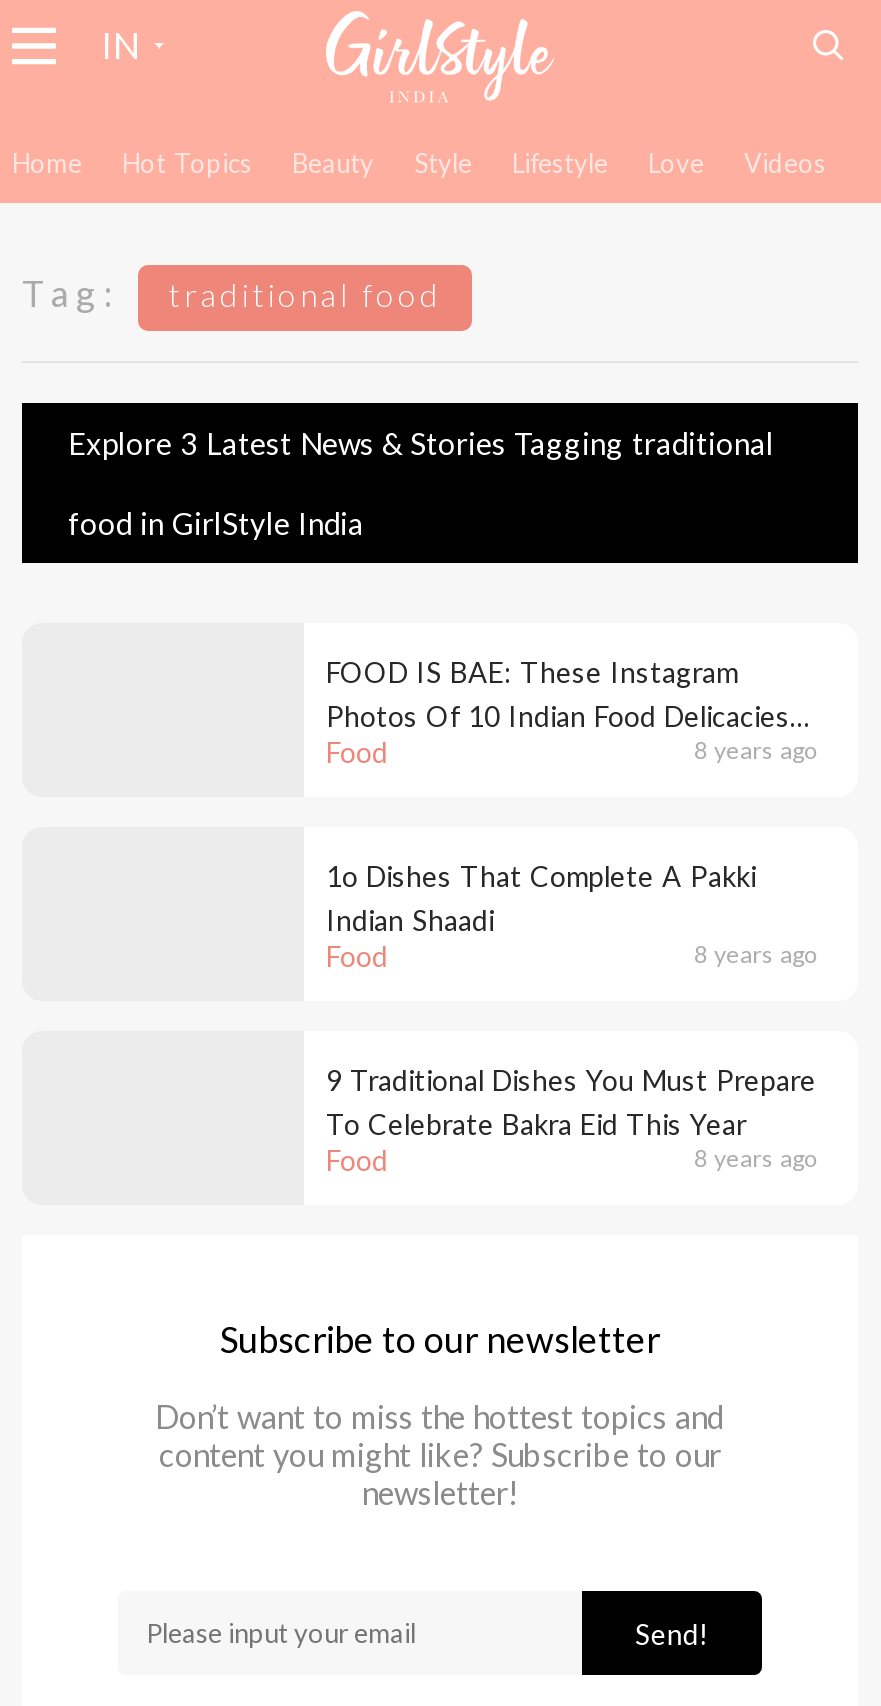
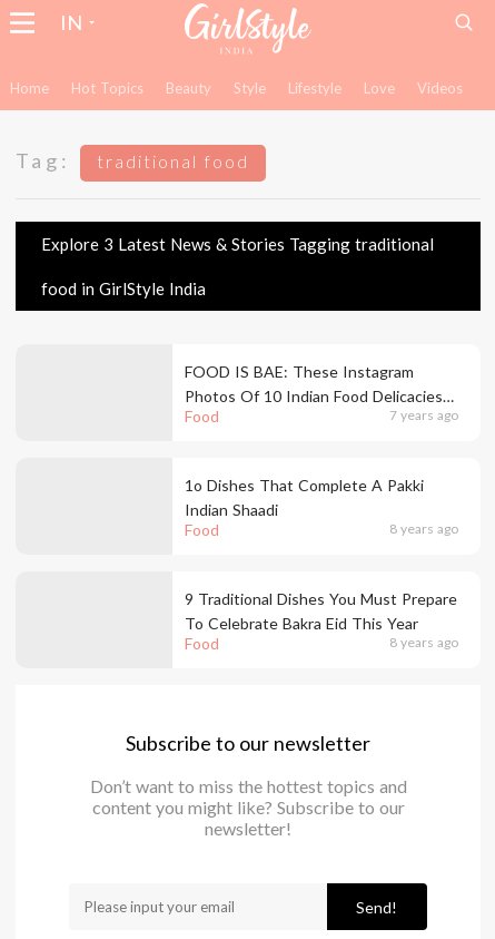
[694,735,818,765] 8 years ago -> [389,407,458,423] 7 years ago

